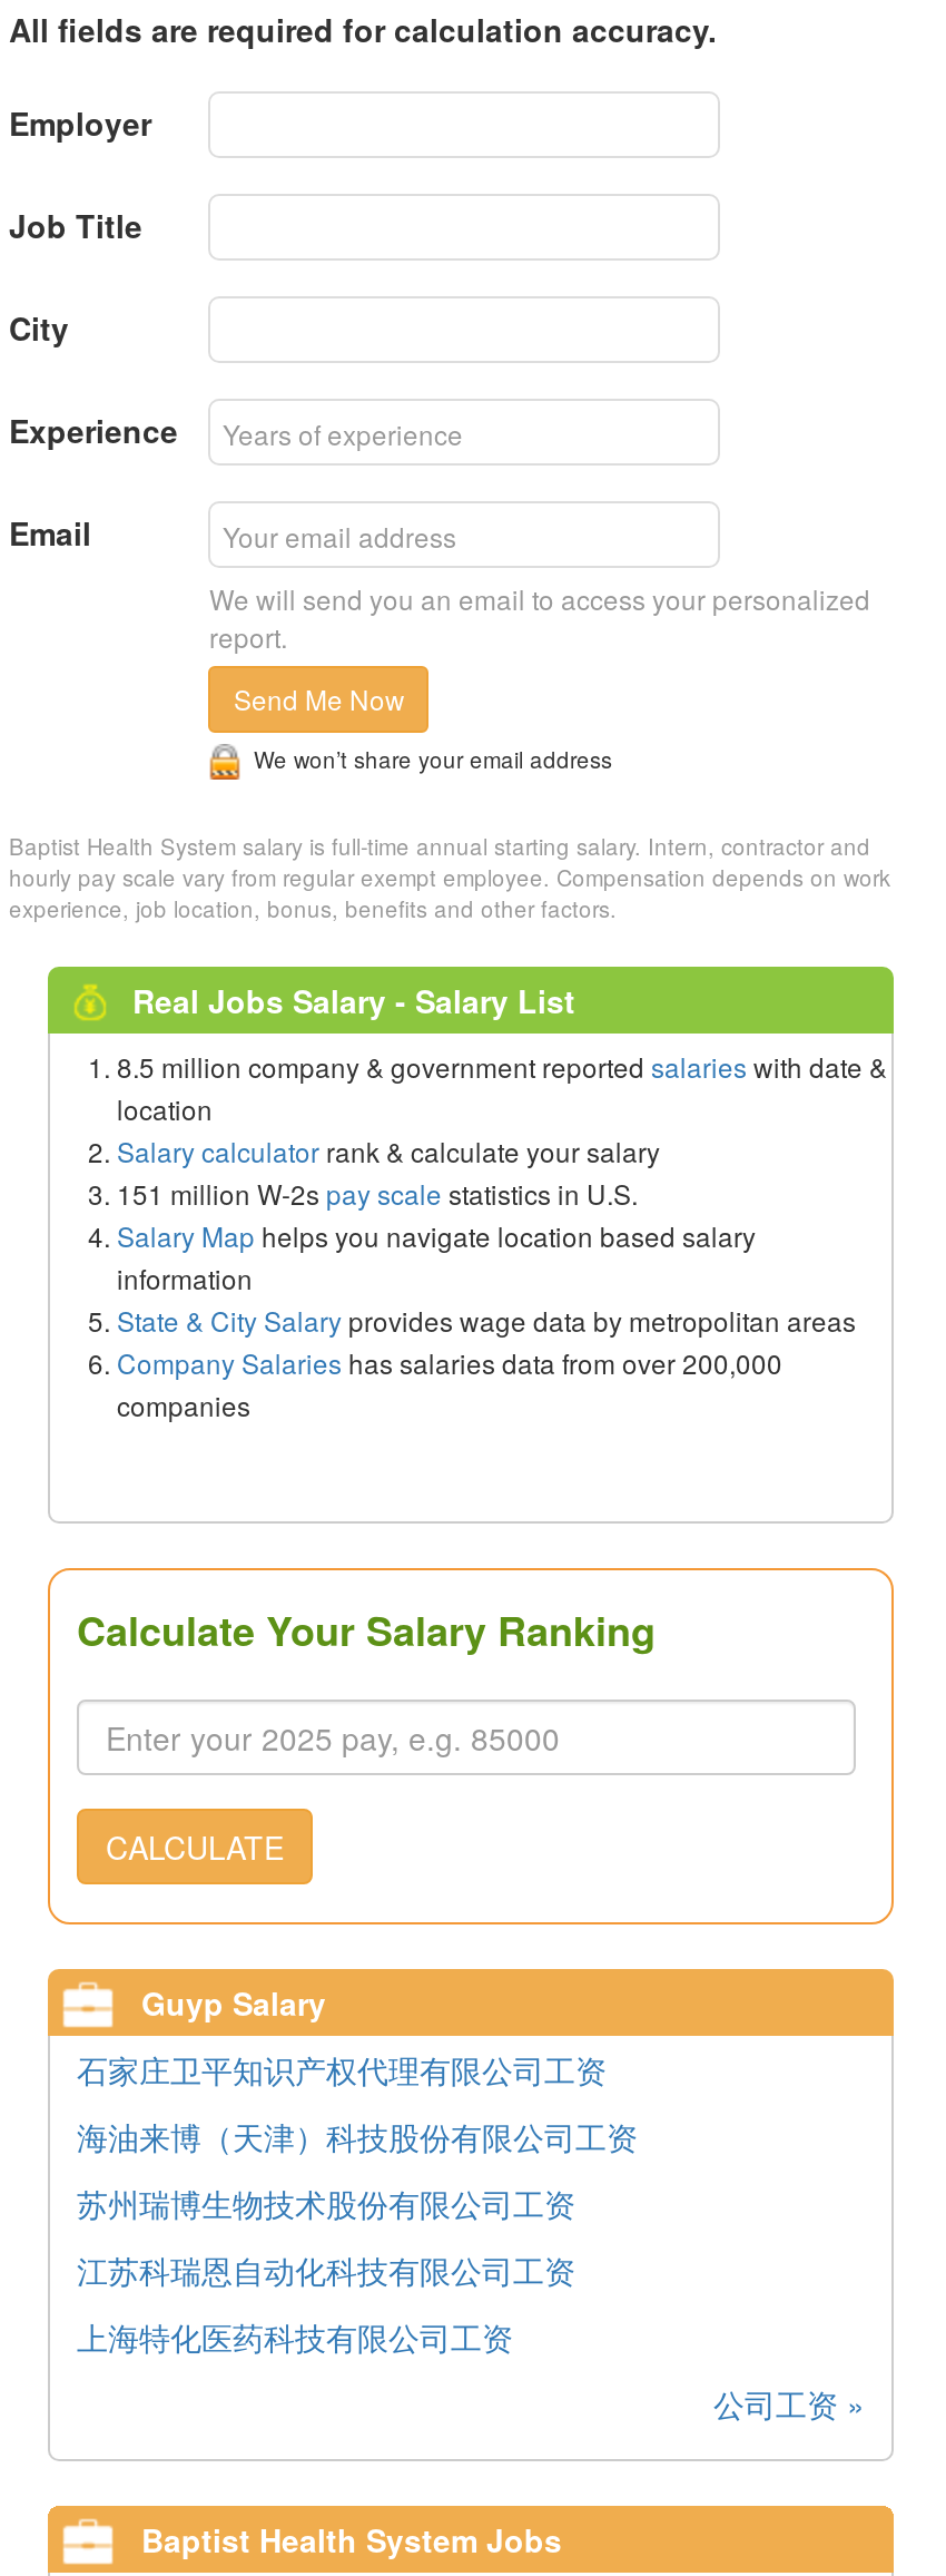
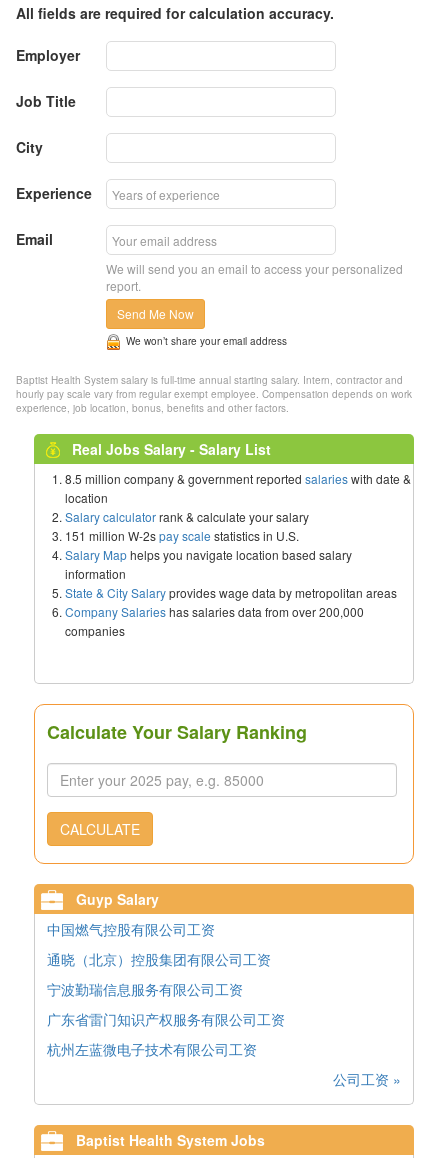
[77,2047,607,2092] 石家庄卫平知识产权代理有限公司工资 -> [47,919,215,939] 中国燃气控股有限公司工资
[77,2114,638,2159] 海油来博（天津）科技股份有限公司工资 -> [47,949,271,969] 通晓（北京）控股集团有限公司工资
[77,2181,575,2226] 苏州瑞博生物技术股份有限公司工资 -> [47,979,243,999] 宁波勤瑞信息服务有限公司工资
[77,2248,575,2292] 江苏科瑞恩自动化科技有限公司工资 -> [47,1009,285,1029] 广东省雷门知识产权服务有限公司工资
[77,2315,513,2359] 上海特化医药科技有限公司工资 -> [47,1039,257,1059] 杭州左蓝微电子技术有限公司工资

